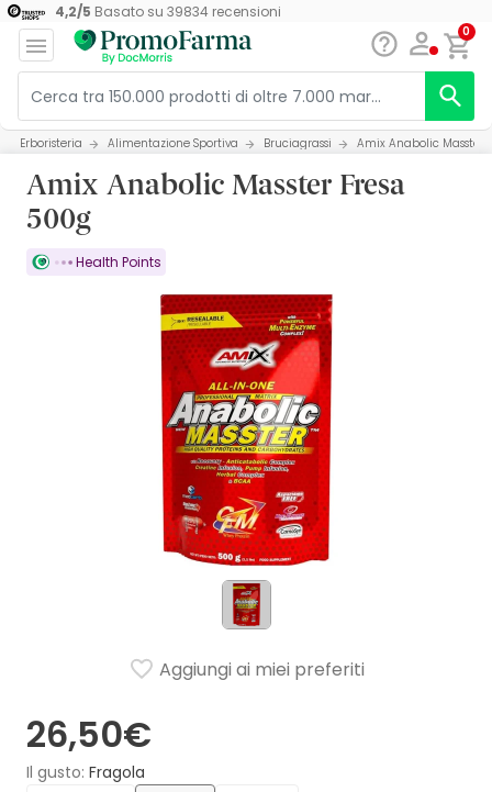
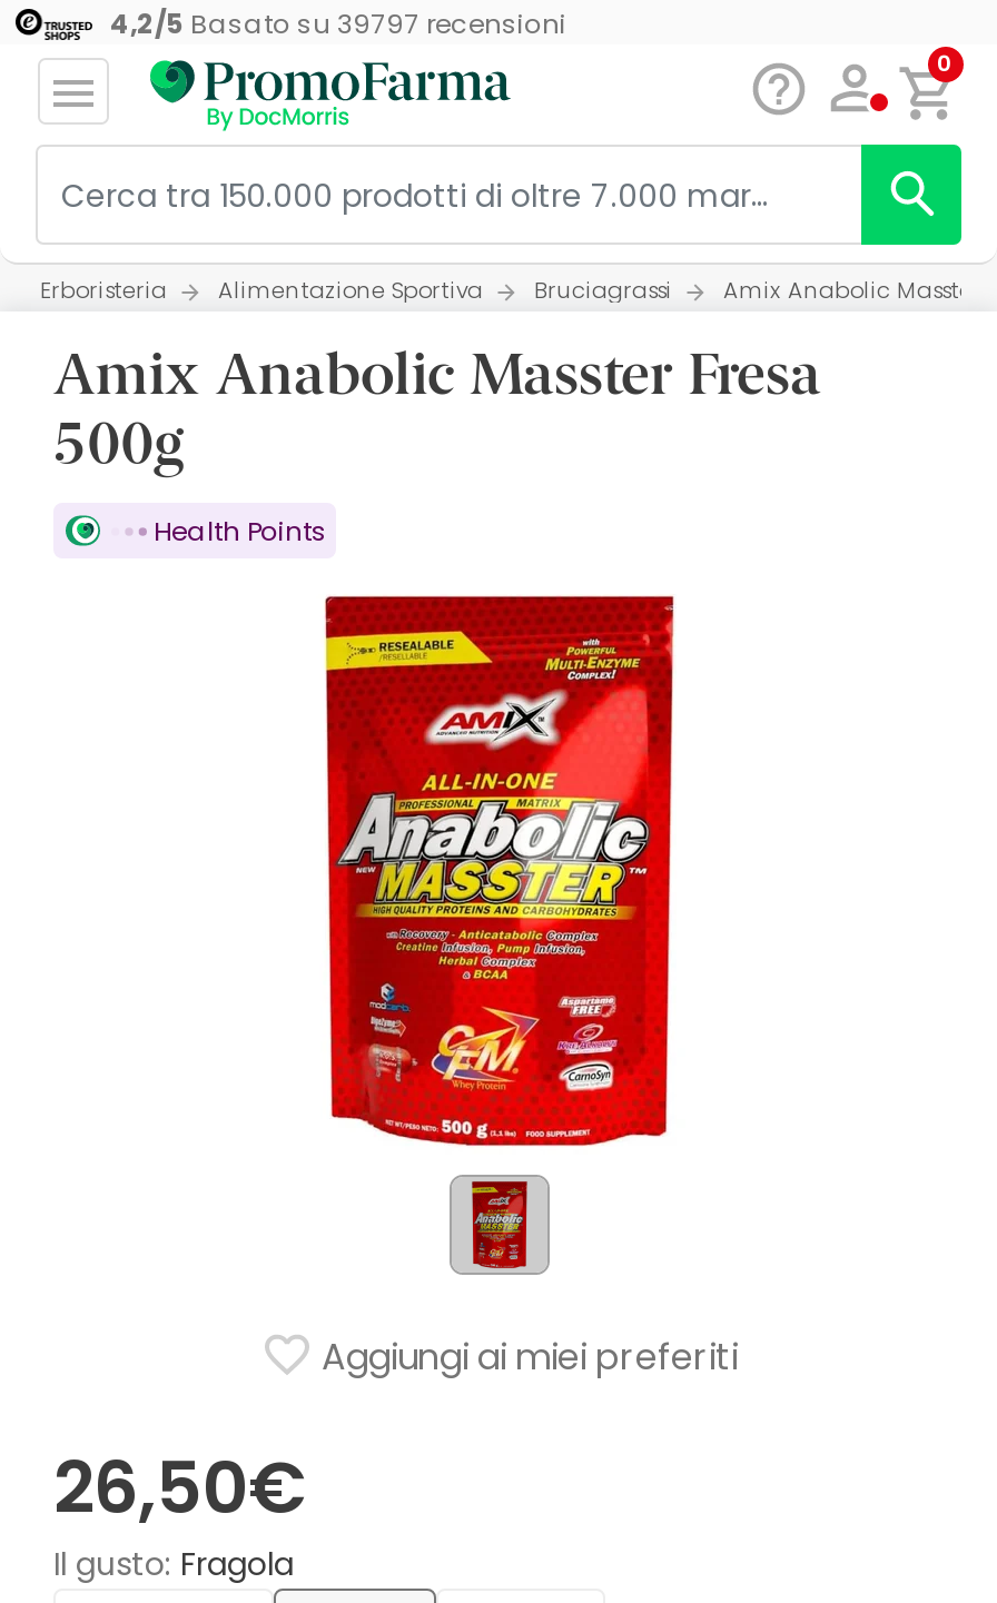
[55,2,281,21] 4,2/5 Basato su 39834 recensioni -> [110,5,566,43] 4,2/5 Basato su 39797 recensioni

